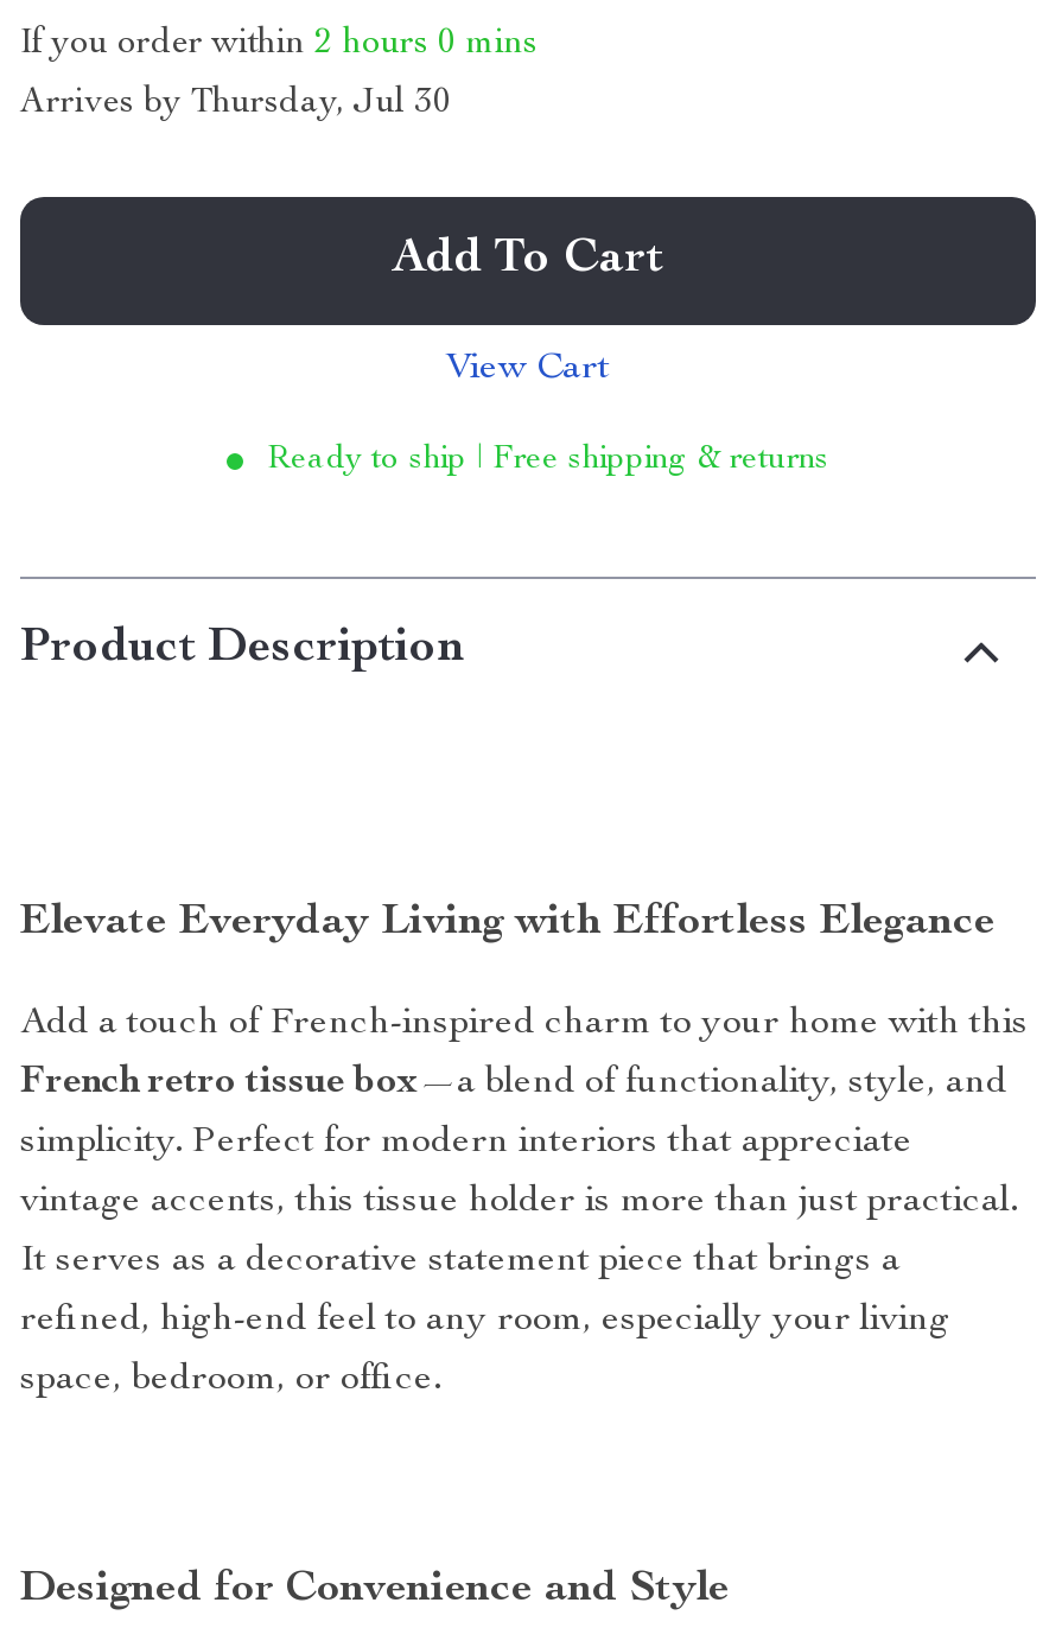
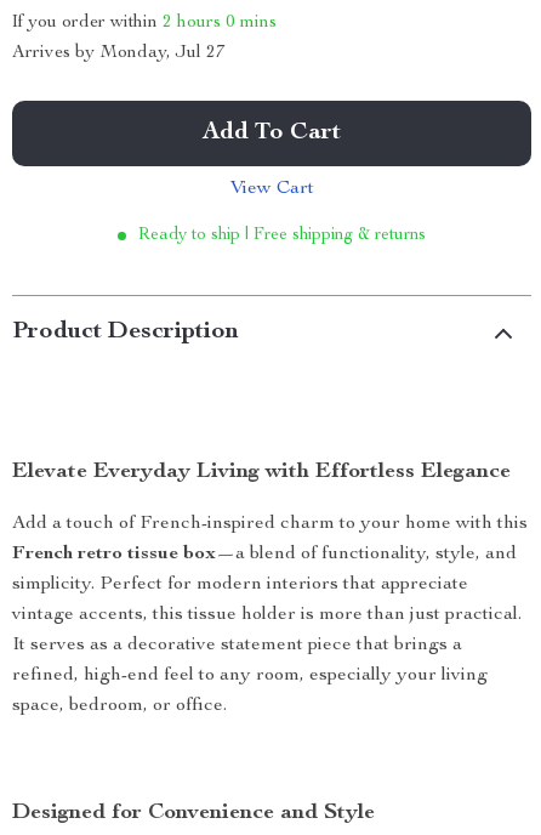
[20,85,452,121] Arrives by Thursday, Jul 30 -> [12,44,226,62] Arrives by Monday, Jul 27

